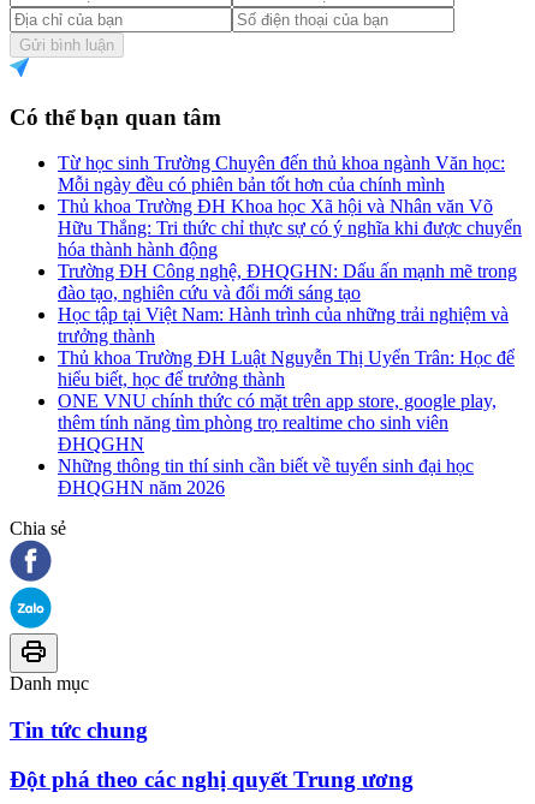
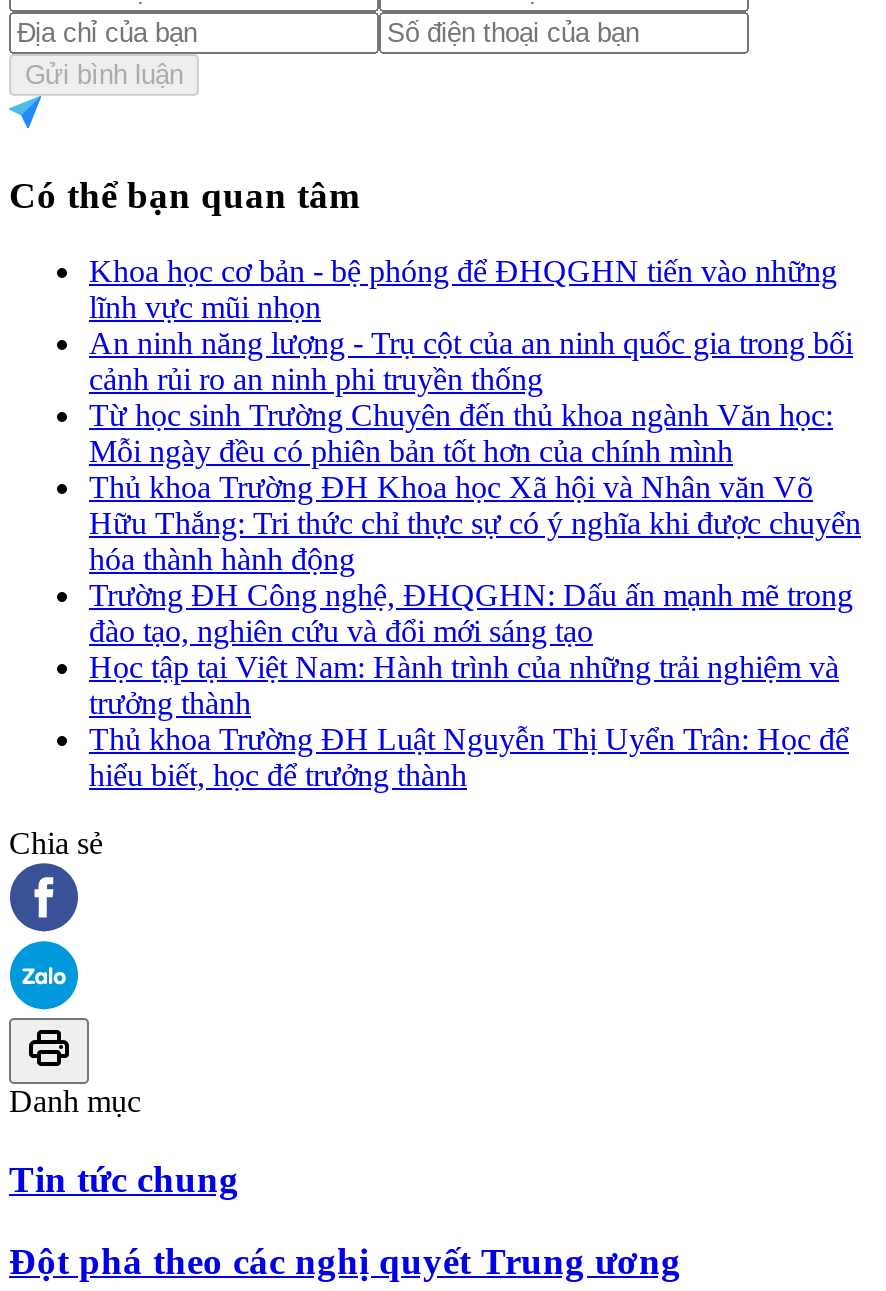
none -> [89,254,853,396] Khoa học cơ bản - bệ phóng để ĐHQGHN tiến vào những | lĩnh vực mũi nhọn | An ninh năng lượng - Trụ cột của an ninh quốc gia trong bối | cảnh rủi ro an ninh phi truyền thống
moved [58,153,522,390] -> [89,398,861,792]: Từ học sinh Trường Chuyên đến thủ khoa ngành Văn học: | Mỗi ngày đều có phiên bản tốt hơn của chính mình | Thủ khoa Trường ĐH Khoa học Xã hội và Nhân văn Võ | ... | Thủ khoa Trường ĐH Luật Nguyễn Thị Uyển Trân: Học để | hiểu biết, học để trưởng thành
[58,391,497,498] ONE VNU chính thức có mặt trên app store, google play, | thêm tính năng tìm phòng trọ realtime cho sinh viên | ĐHQGHN | Những thông tin thí sinh cần biết về tuyển sinh đại học | ĐHQGHN năm 2026 -> none

